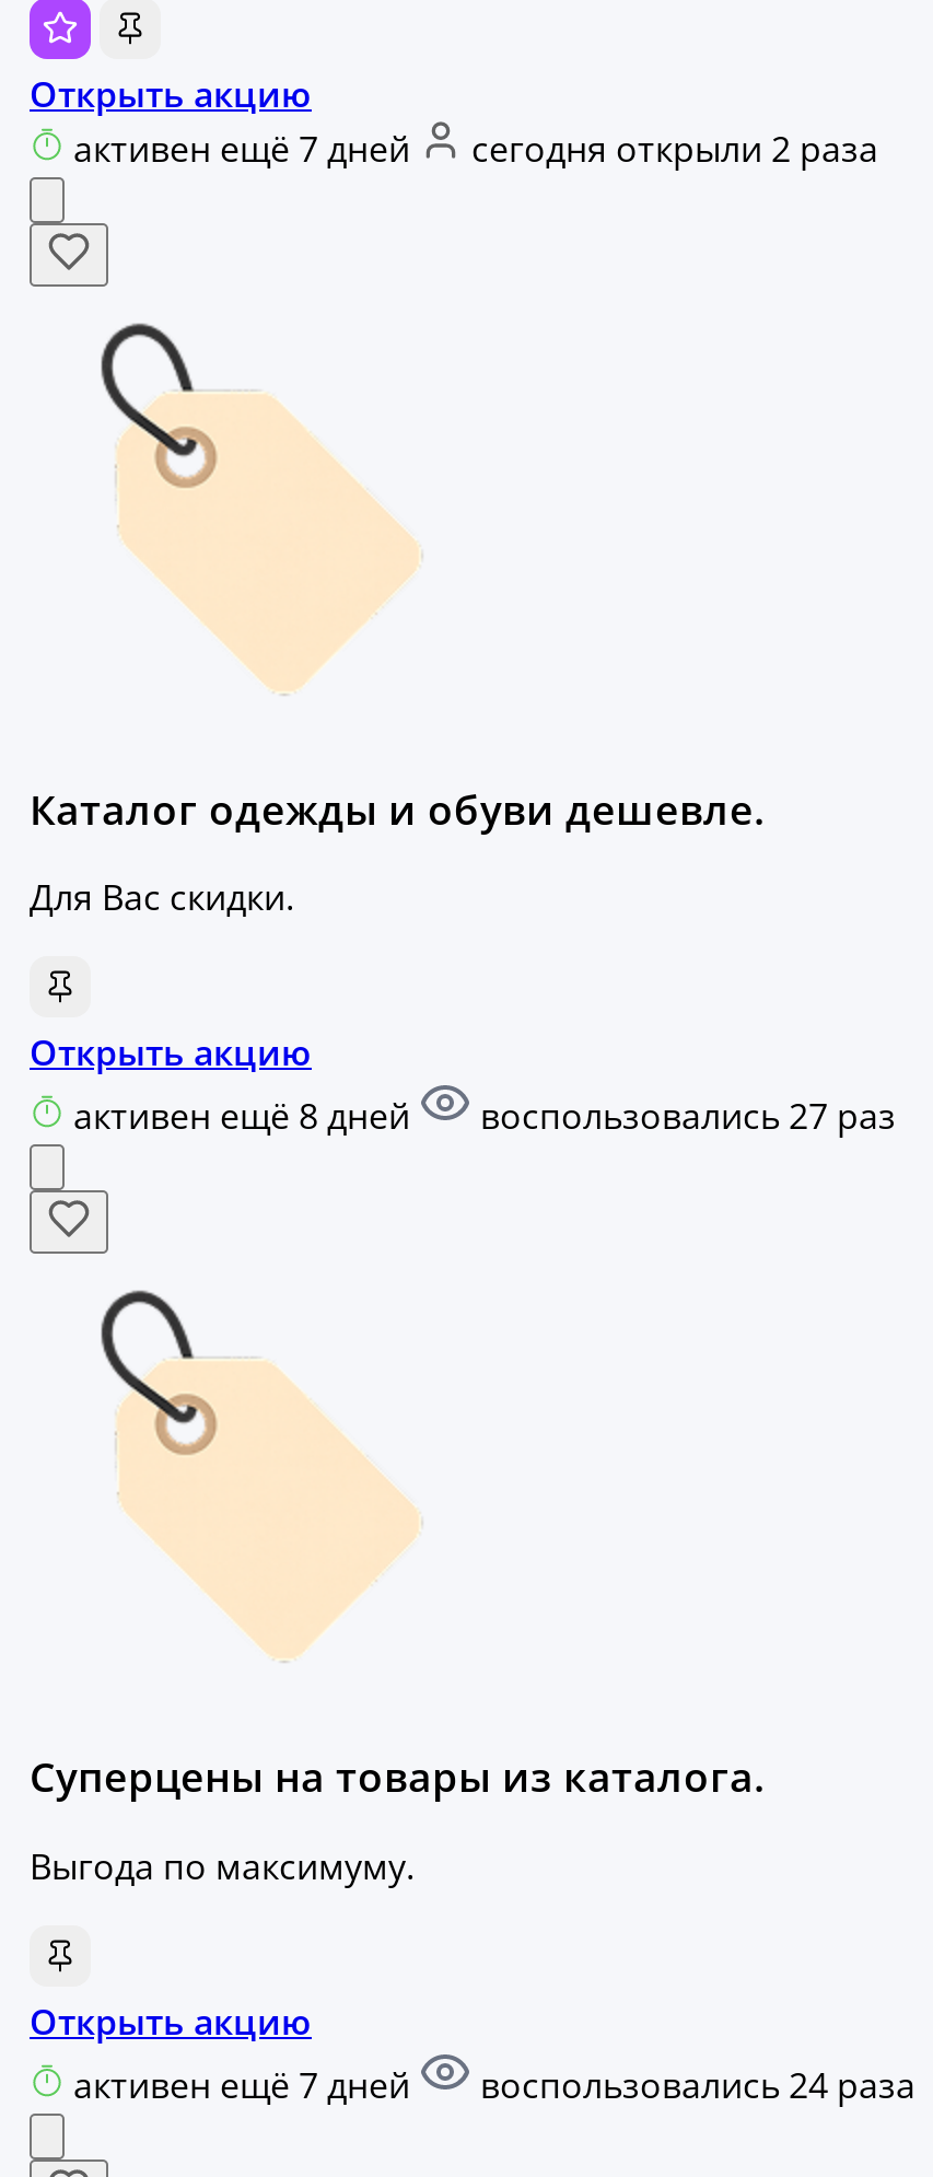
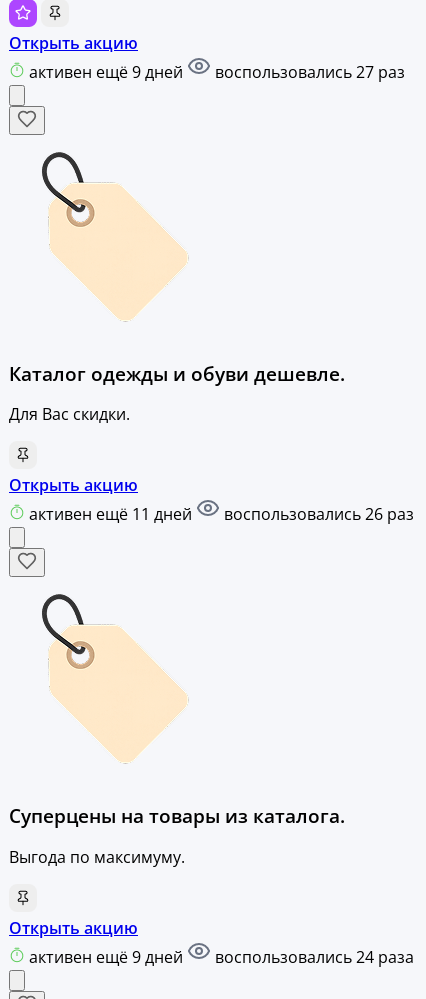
[73,124,878,173] активен ещё 7 дней | сегодня открыли 2 раза -> [29,61,187,83] активен ещё 9 дней
none -> [220,503,414,525] воспользовались 26 раз
[73,1093,419,1141] активен ещё 8 дней -> [29,503,196,525] активен ещё 11 дней
moved [471,1093,896,1141] -> [211,61,405,83]: воспользовались 27 раз
[73,2061,419,2109] активен ещё 7 дней -> [29,946,187,968] активен ещё 9 дней

